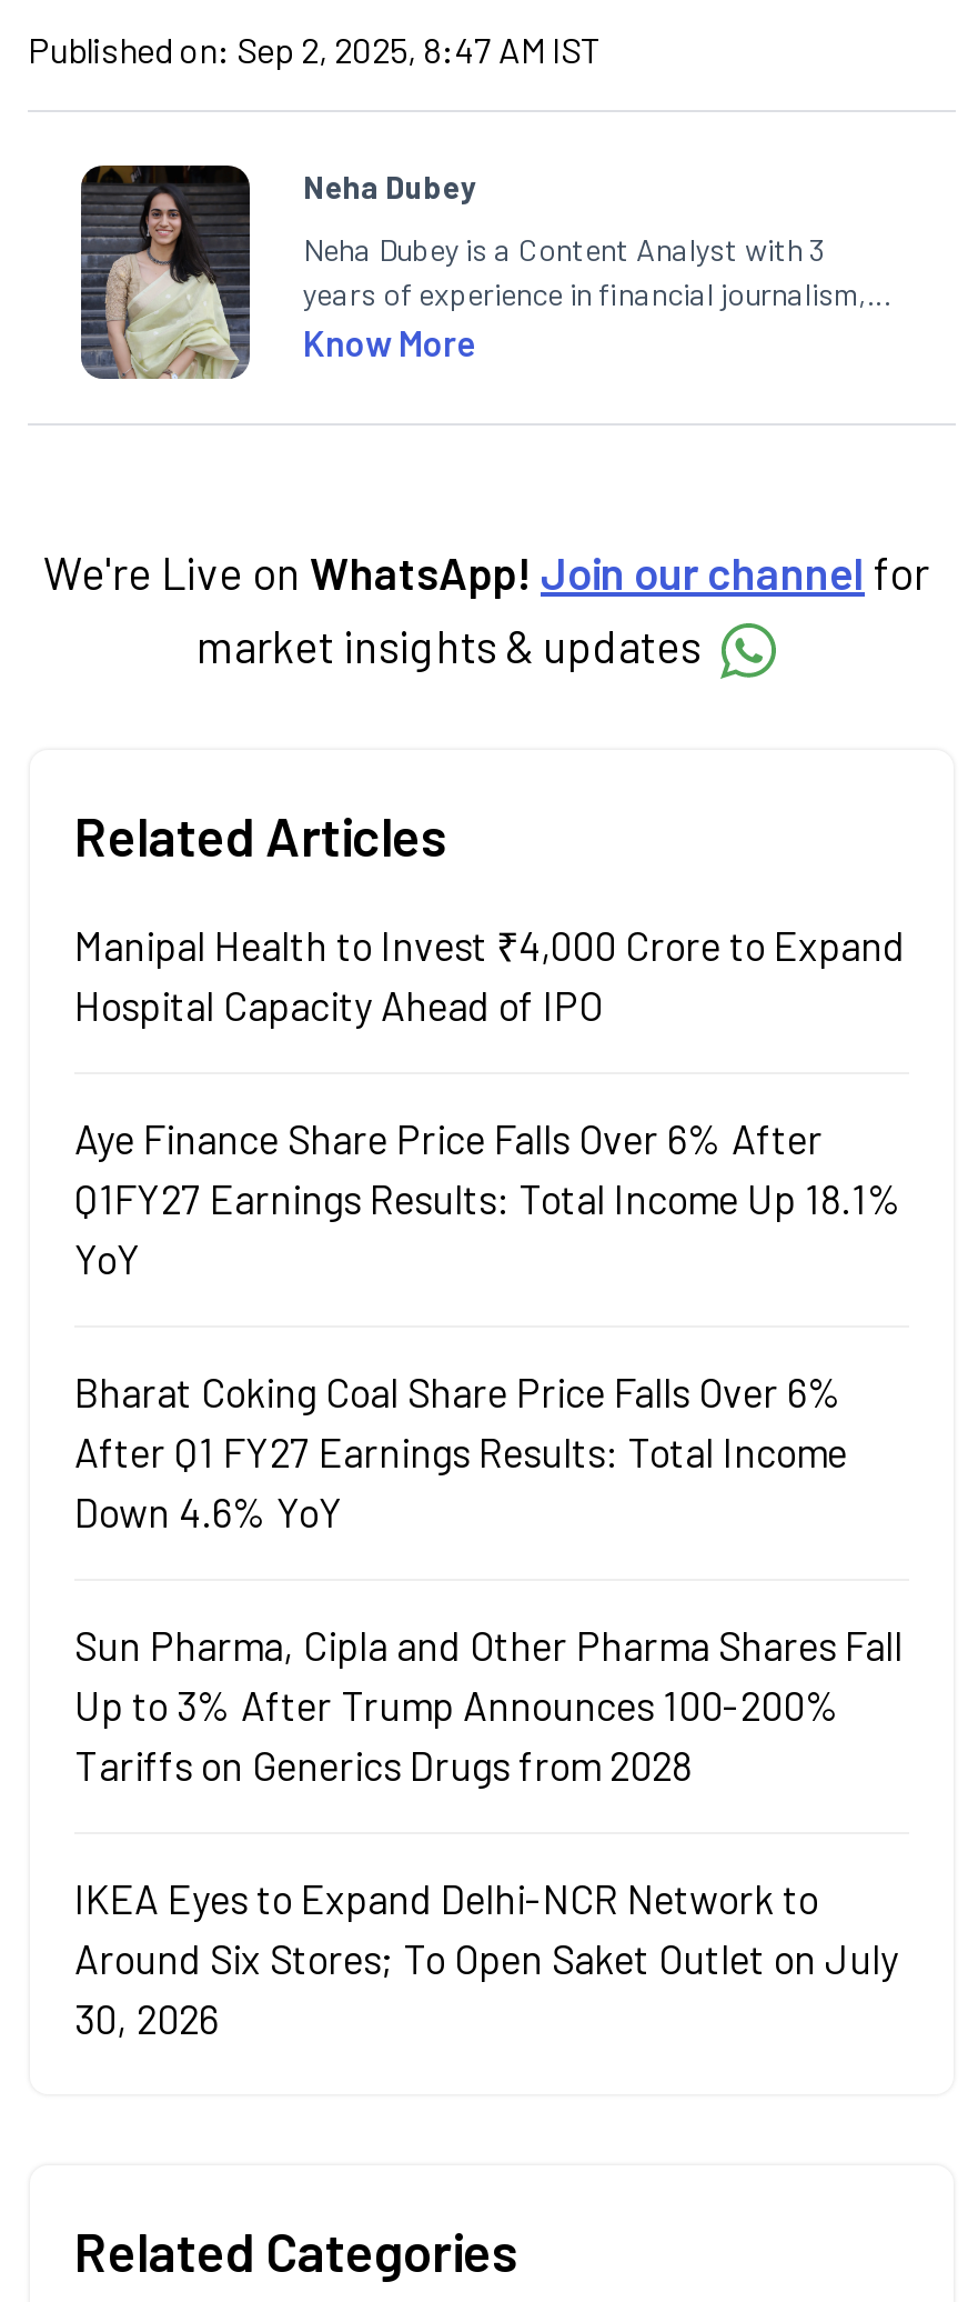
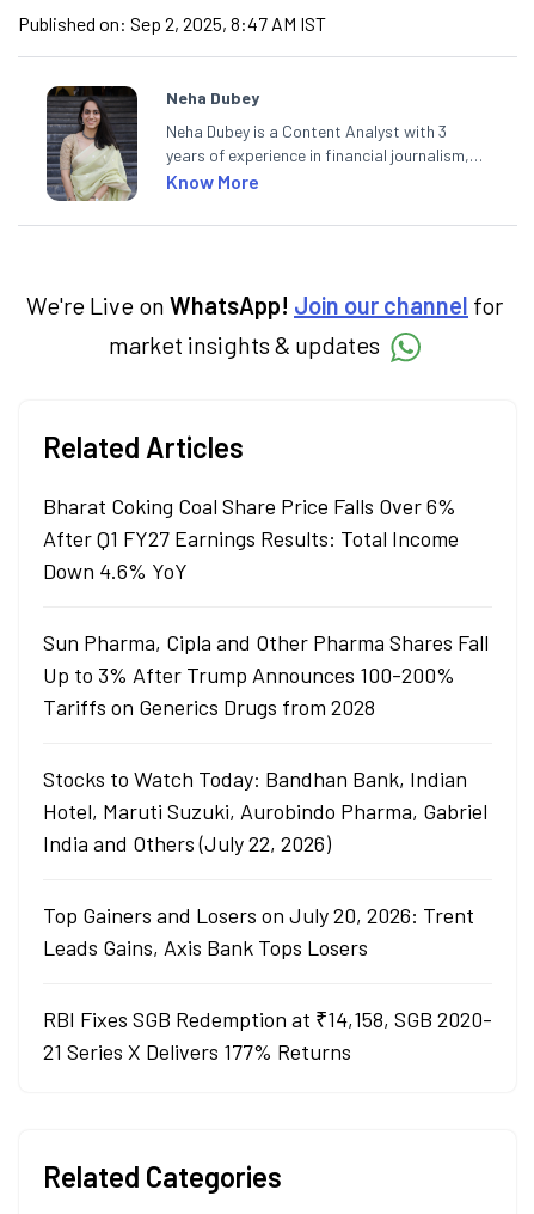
[74,921,905,1284] Manipal Health to Invest ₹4,000 Crore to Expand | Hospital Capacity Ahead of IPO | Aye Finance Share Price Falls Over 6% After | Q1FY27 Earnings Results: Total Income Up 18.1% | YoY -> none
moved [74,1368,903,1790] -> [43,493,489,720]: Bharat Coking Coal Share Price Falls Over 6% | After Q1 FY27 Earnings Results: Total Income | Down 4.6% YoY | Sun Pharma, Cipla and Other Pharma Shares Fall | Up to 3% After Trump Announces 100-200% | Tariffs on Generics Drugs from 2028
[74,1875,898,2044] IKEA Eyes to Expand Delhi-NCR Network to | Around Six Stores; To Open Saket Outlet on July | 30, 2026 -> [43,766,492,1065] Stocks to Watch Today: Bandhan Bank, Indian | Hotel, Maruti Suzuki, Aurobindo Pharma, Gabriel | India and Others (July 22, 2026) | Top Gainers and Losers on July 20, 2026: Trent | Leads Gains, Axis Bank Tops Losers | RBI Fixes SGB Redemption at ₹14,158, SGB 2020- | 21 Series X Delivers 177% Returns

